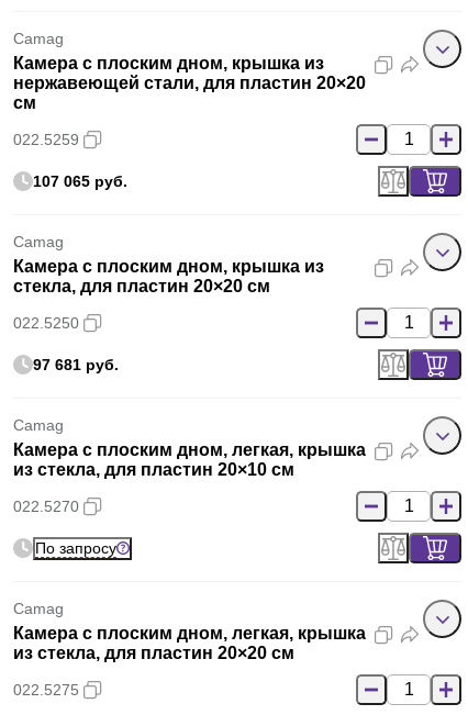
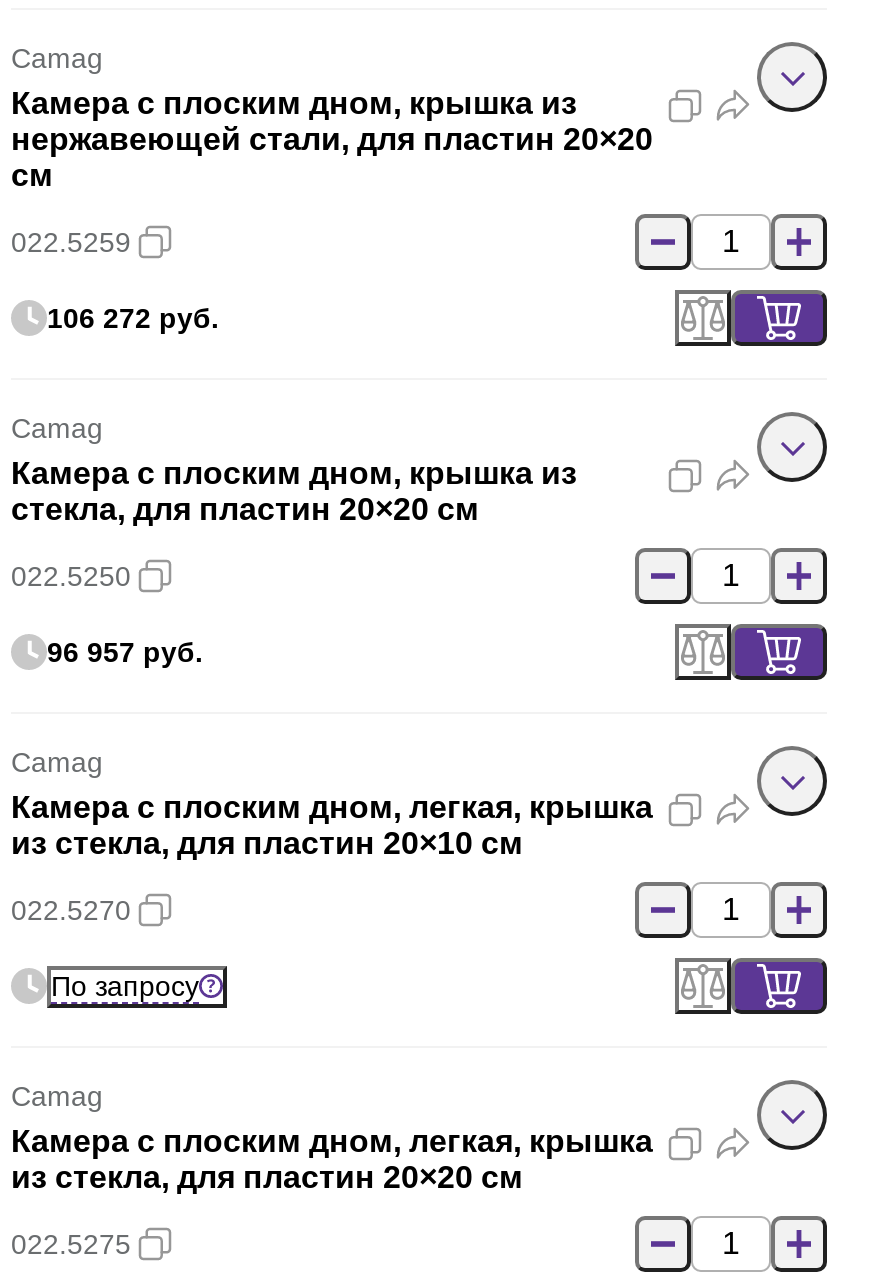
[33,172,127,190] 107 065 руб. -> [47,302,219,334] 106 272 руб.
[33,356,119,373] 97 681 руб. -> [47,636,203,668] 96 957 руб.

